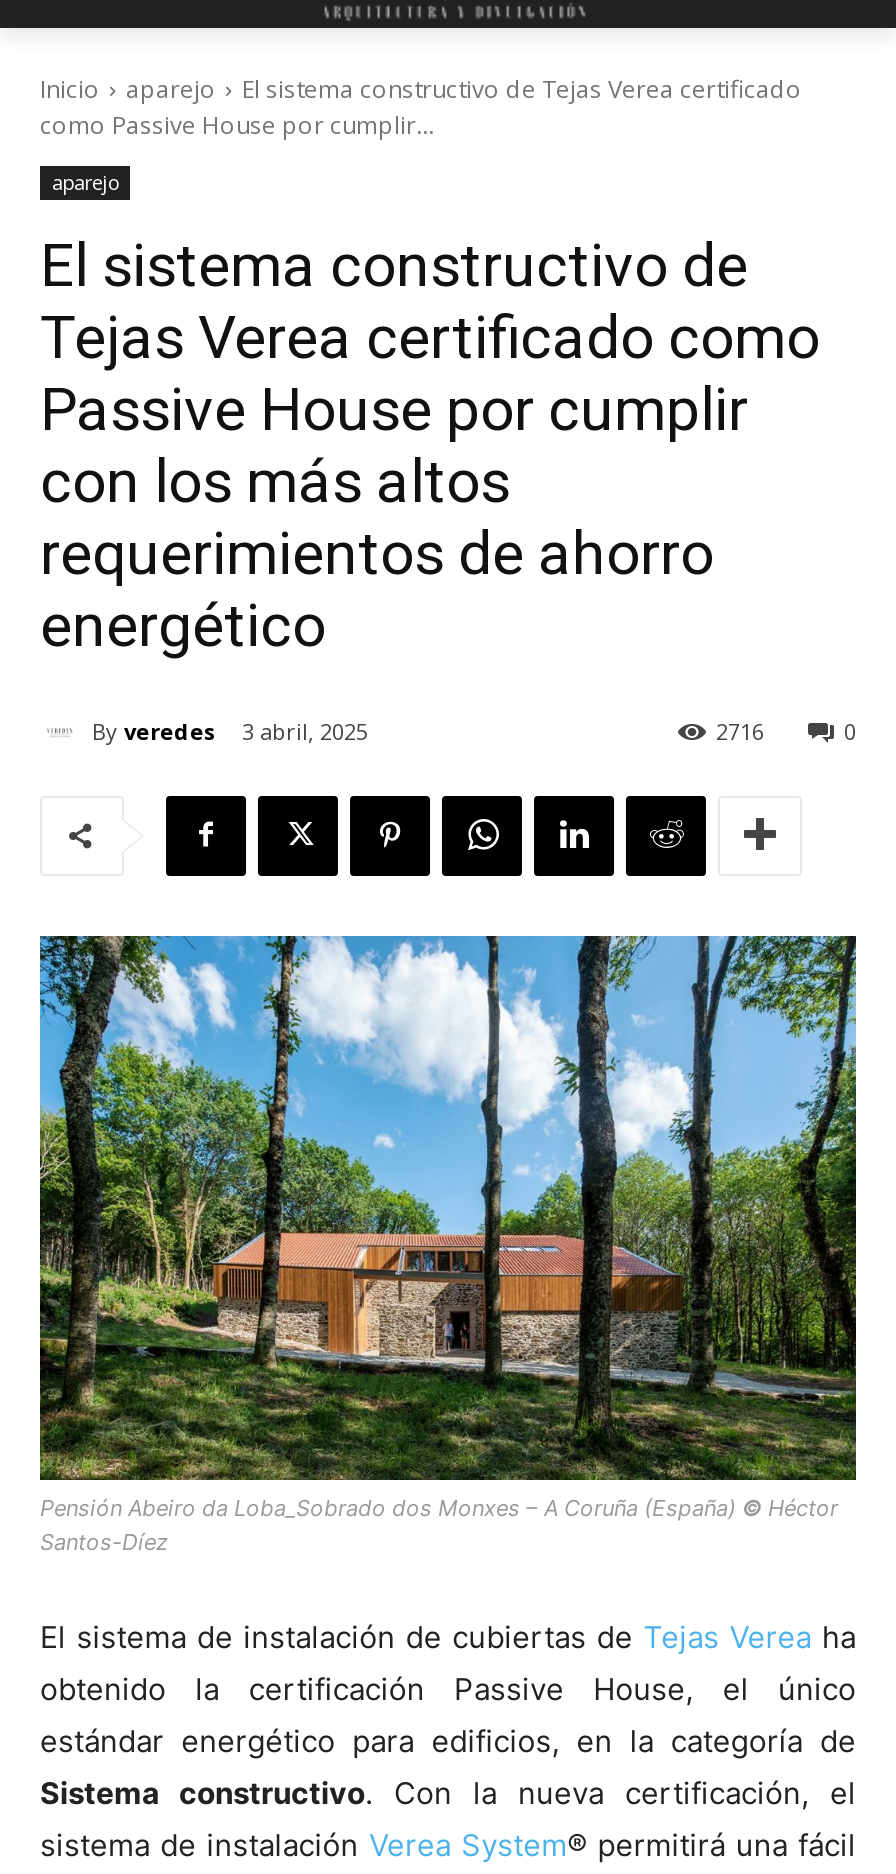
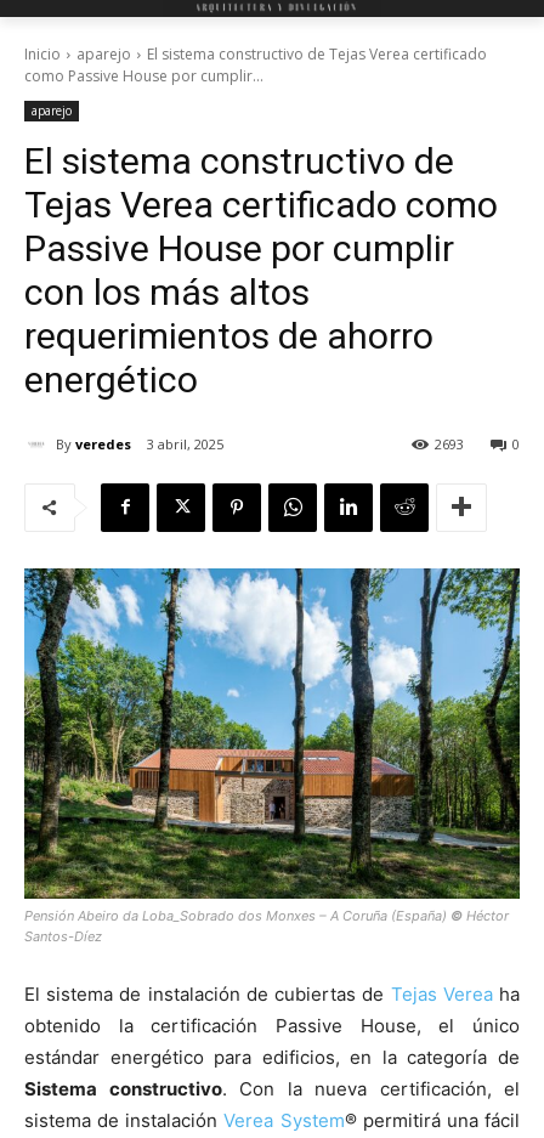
[716,717,764,747] 2716 -> [435,435,464,454] 2693

